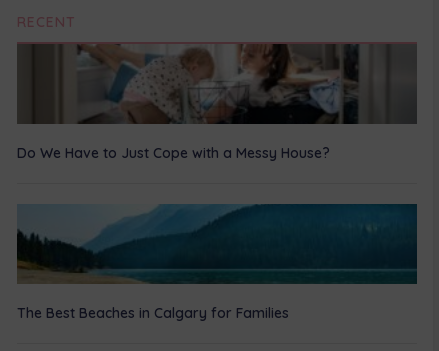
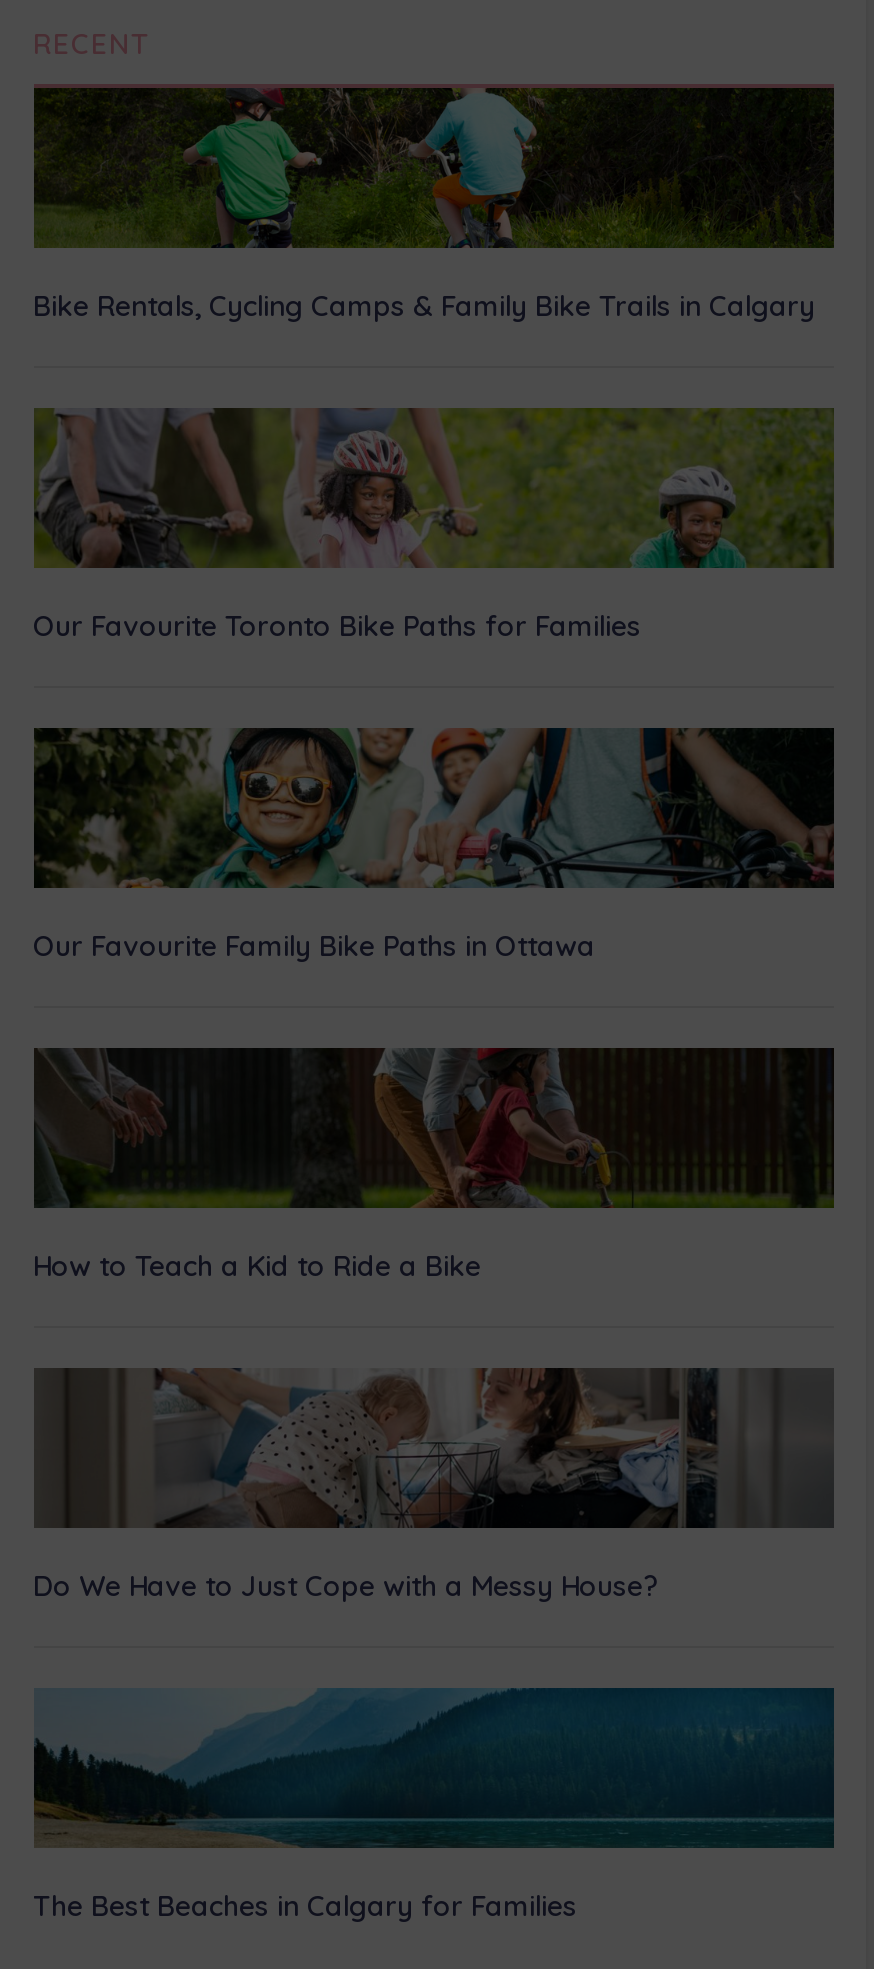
none -> [32,406,836,643] [image] | Our Favourite Toronto Bike Paths for Families
none -> [32,726,836,963] [image] | Our Favourite Family Bike Paths in Ottawa
none -> [32,1046,836,1283] [image] | How to Teach a Kid to Ride a Bike
none -> [33,86,834,323] [image] | Bike Rentals, Cycling Camps & Family Bike Trails in Calgary

